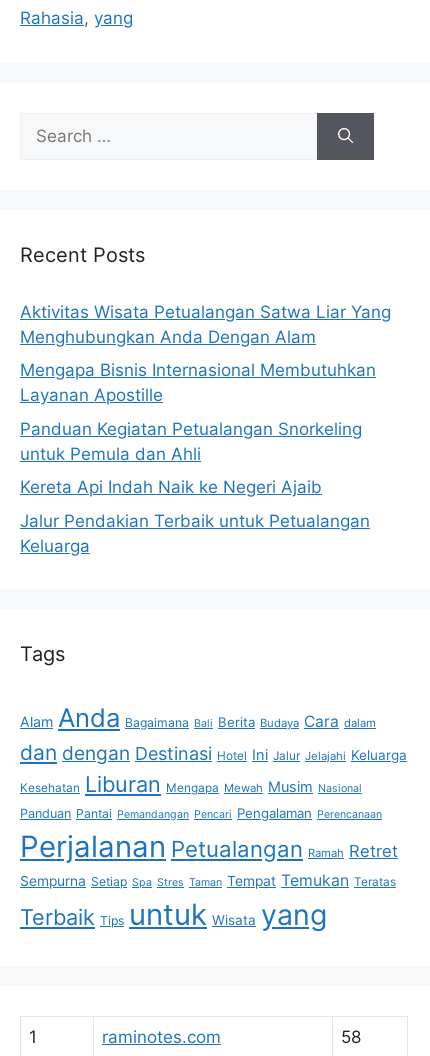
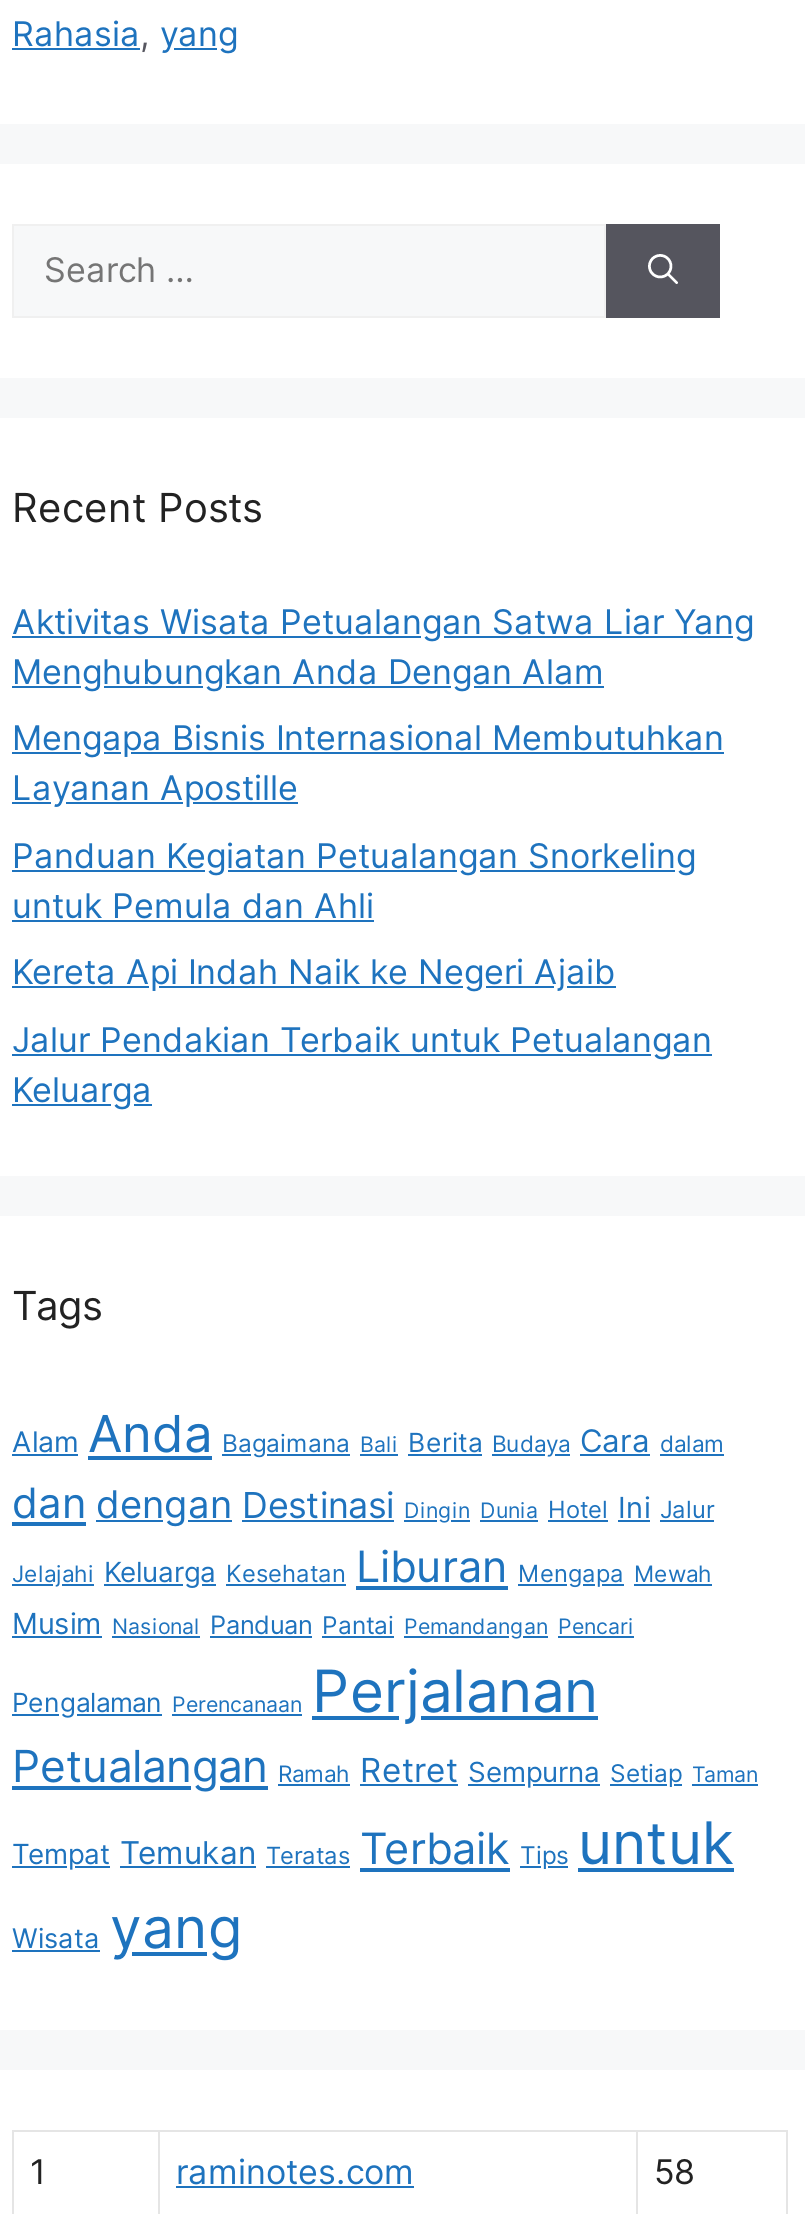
[20,740,407,932] dan dengan Destinasi Hotel Ini Jalur Jelajahi Keluarga | Kesehatan Liburan Mengapa Mewah Musim Nasional | Panduan Pantai Pemandangan Pencari Pengalaman Perencanaan | Perjalanan Petualangan Ramah Retret | Sempurna Setiap Spa Stres Taman Tempat Temukan Teratas | Terbaik Tips untuk Wisata yang -> [12,1477,758,1961] dan dengan Destinasi Dingin Dunia Hotel Ini Jalur | Jelajahi Keluarga Kesehatan Liburan Mengapa Mewah | Musim Nasional Panduan Pantai Pemandangan Pencari | Pengalaman Perencanaan Perjalanan | Petualangan Ramah Retret Sempurna Setiap Taman | Tempat Temukan Teratas Terbaik Tips untuk | Wisata yang

